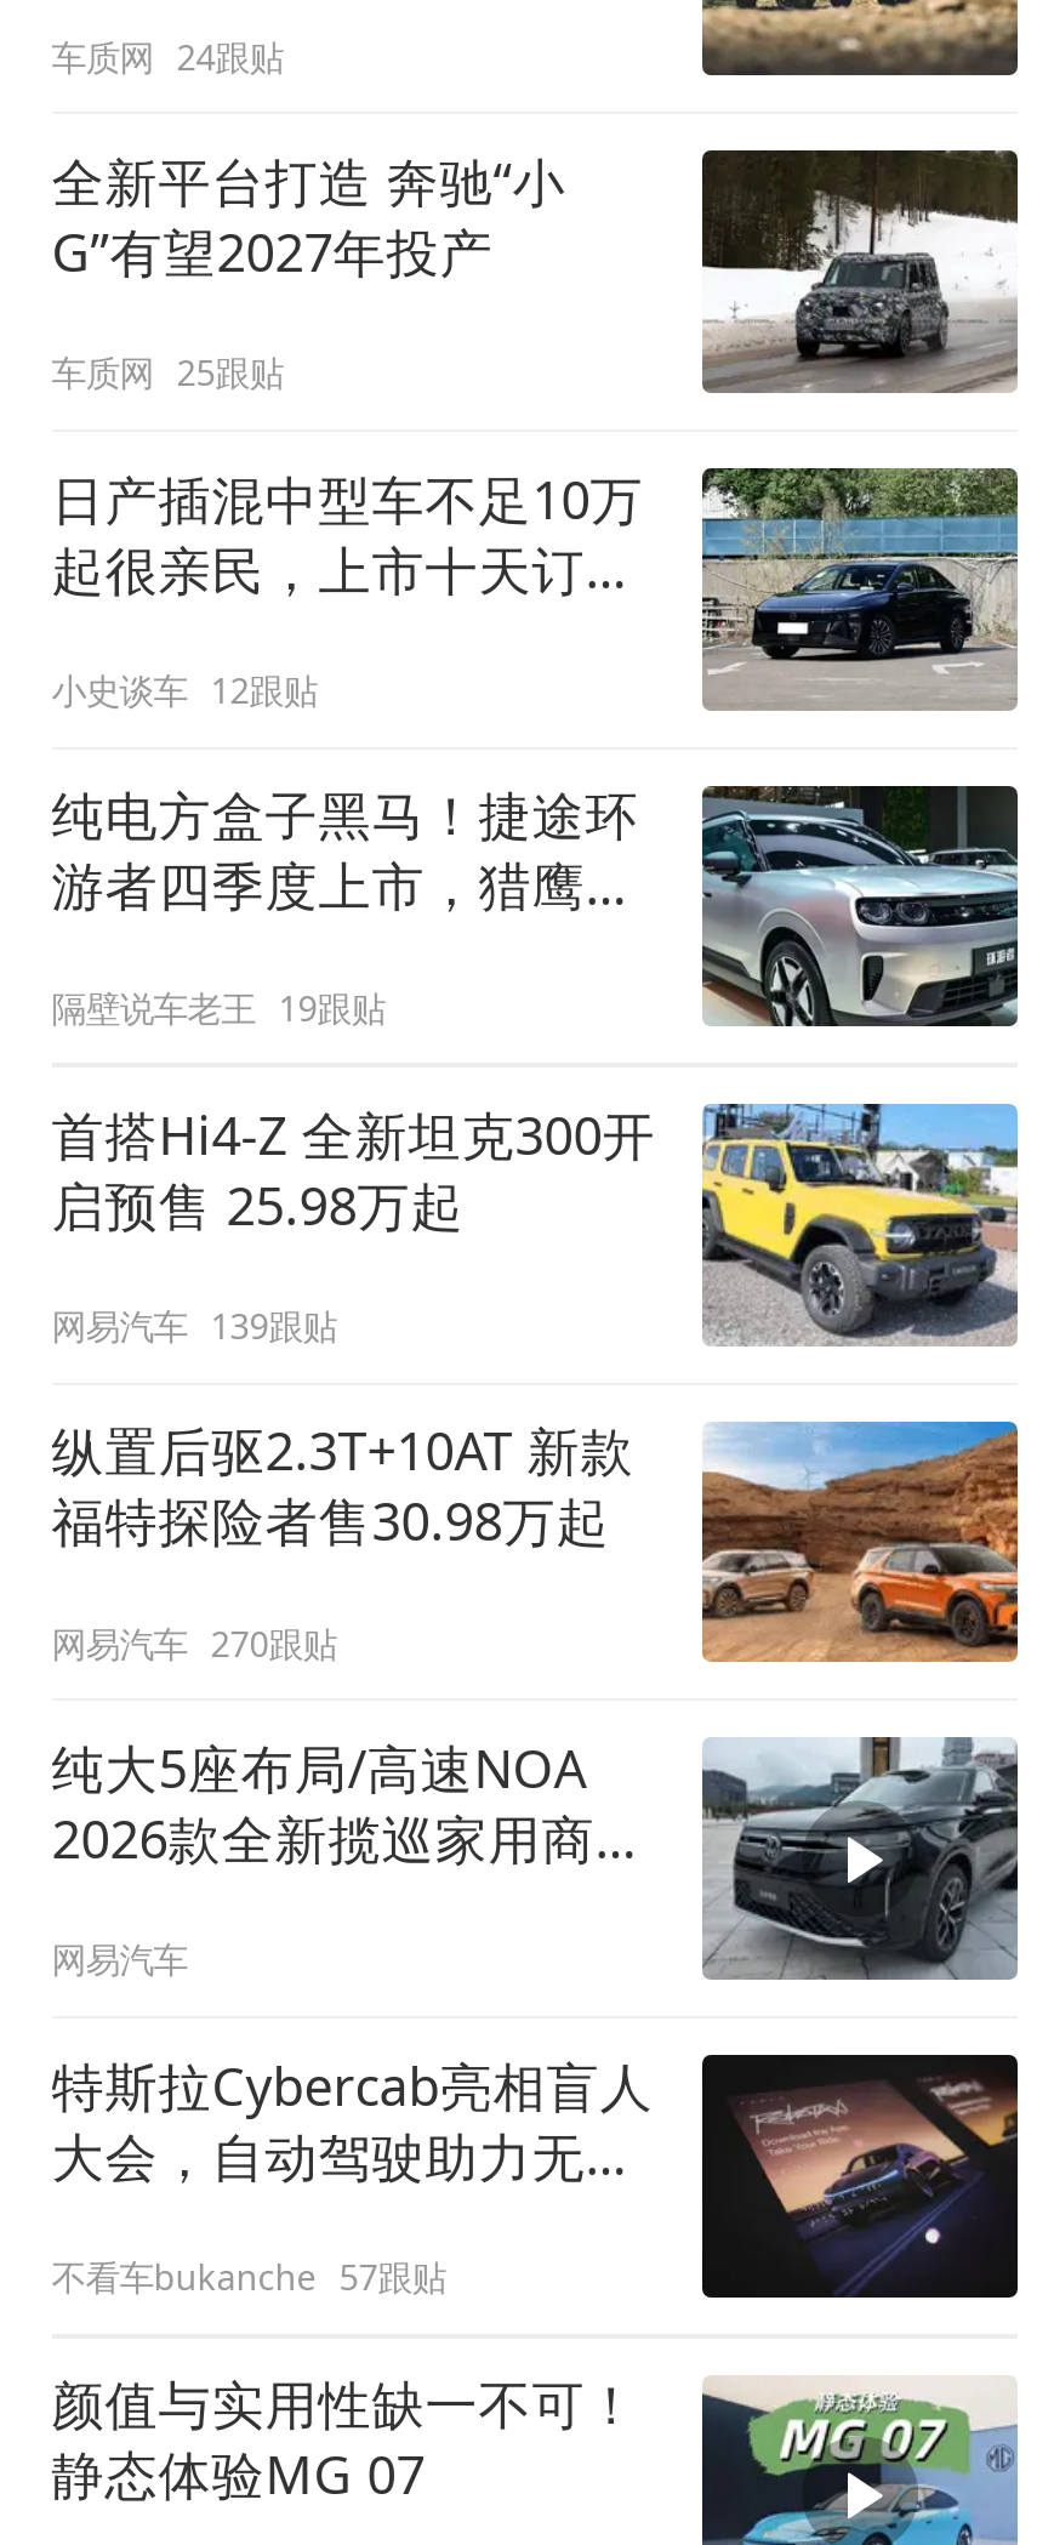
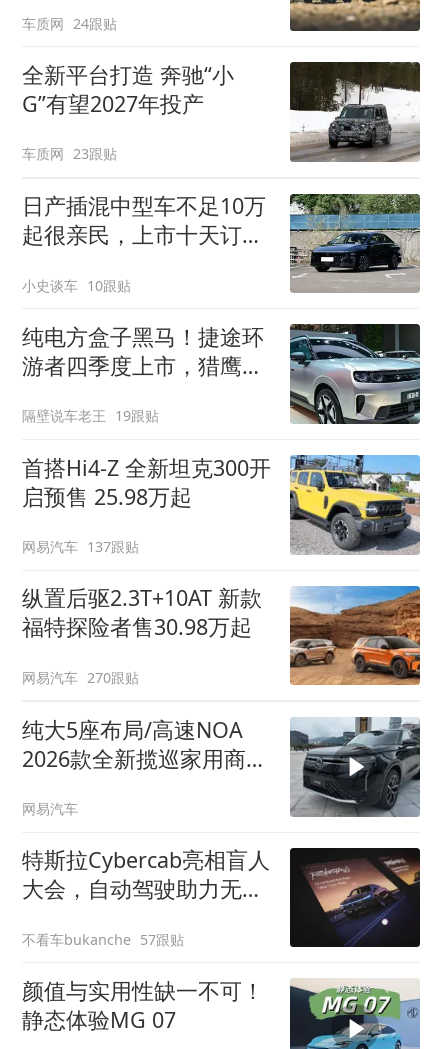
[51,350,283,396] 车质网 25跟贴 -> [22,144,117,163] 车质网 23跟贴
[51,667,317,713] 小史谈车 12跟贴 -> [22,276,131,295] 小史谈车 10跟贴
[51,1303,337,1349] 网易汽车 139跟贴 -> [22,537,139,556] 网易汽车 137跟贴

